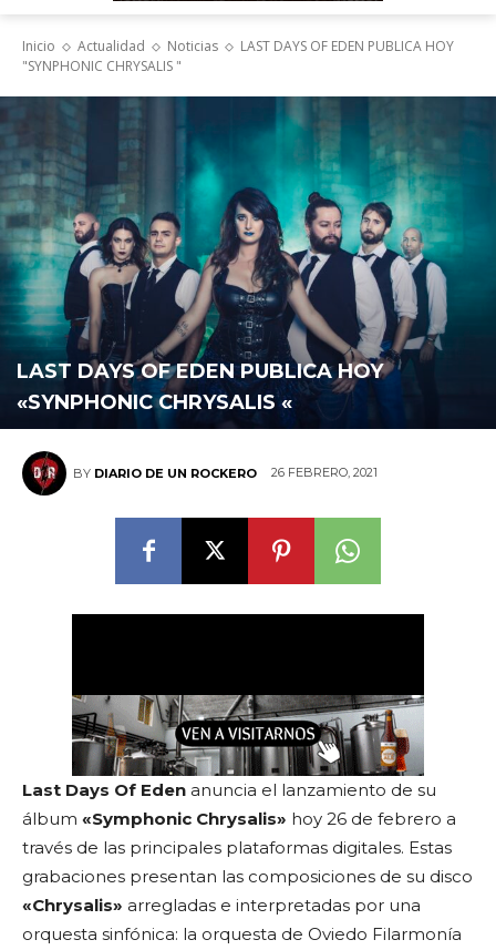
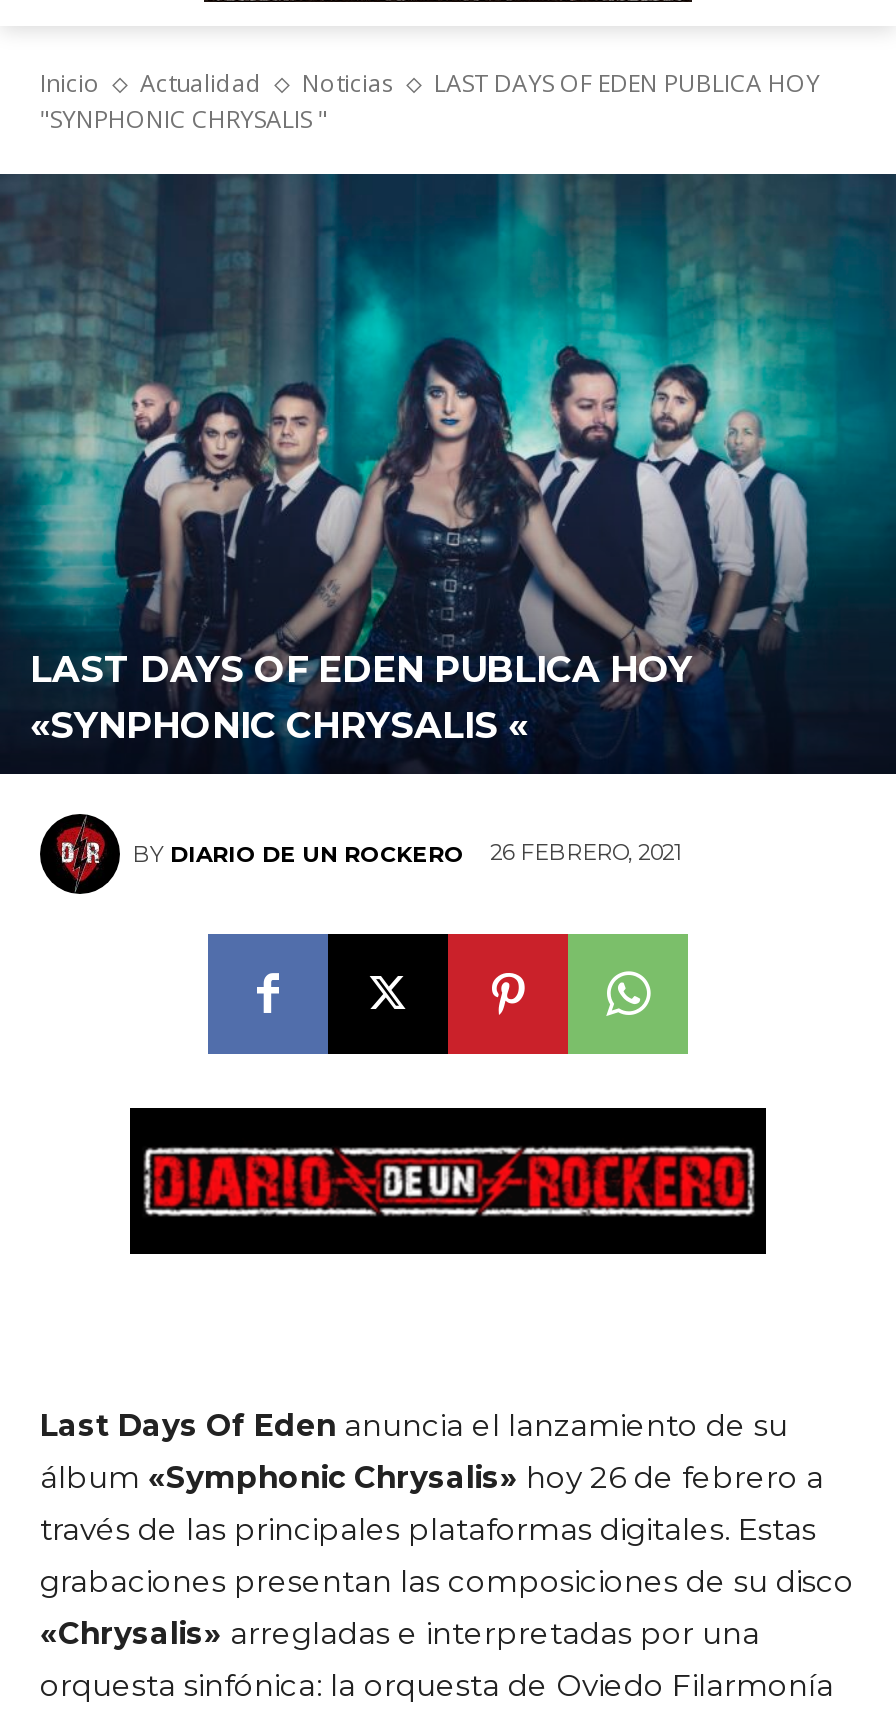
none -> [142,1144,756,1218] [image]
[71,694,425,777] [image] -> none

